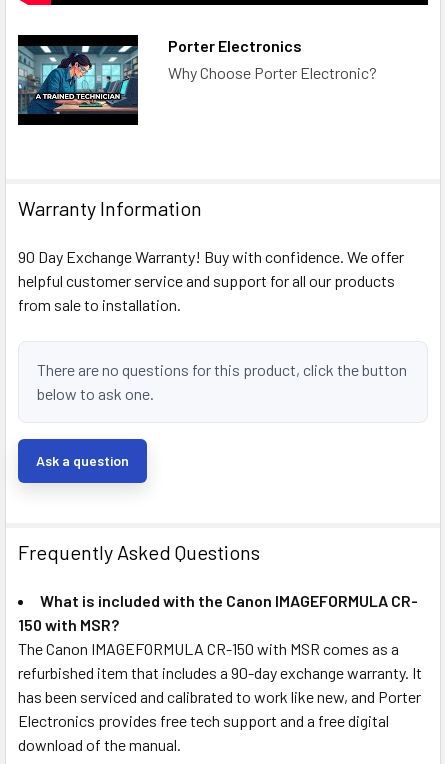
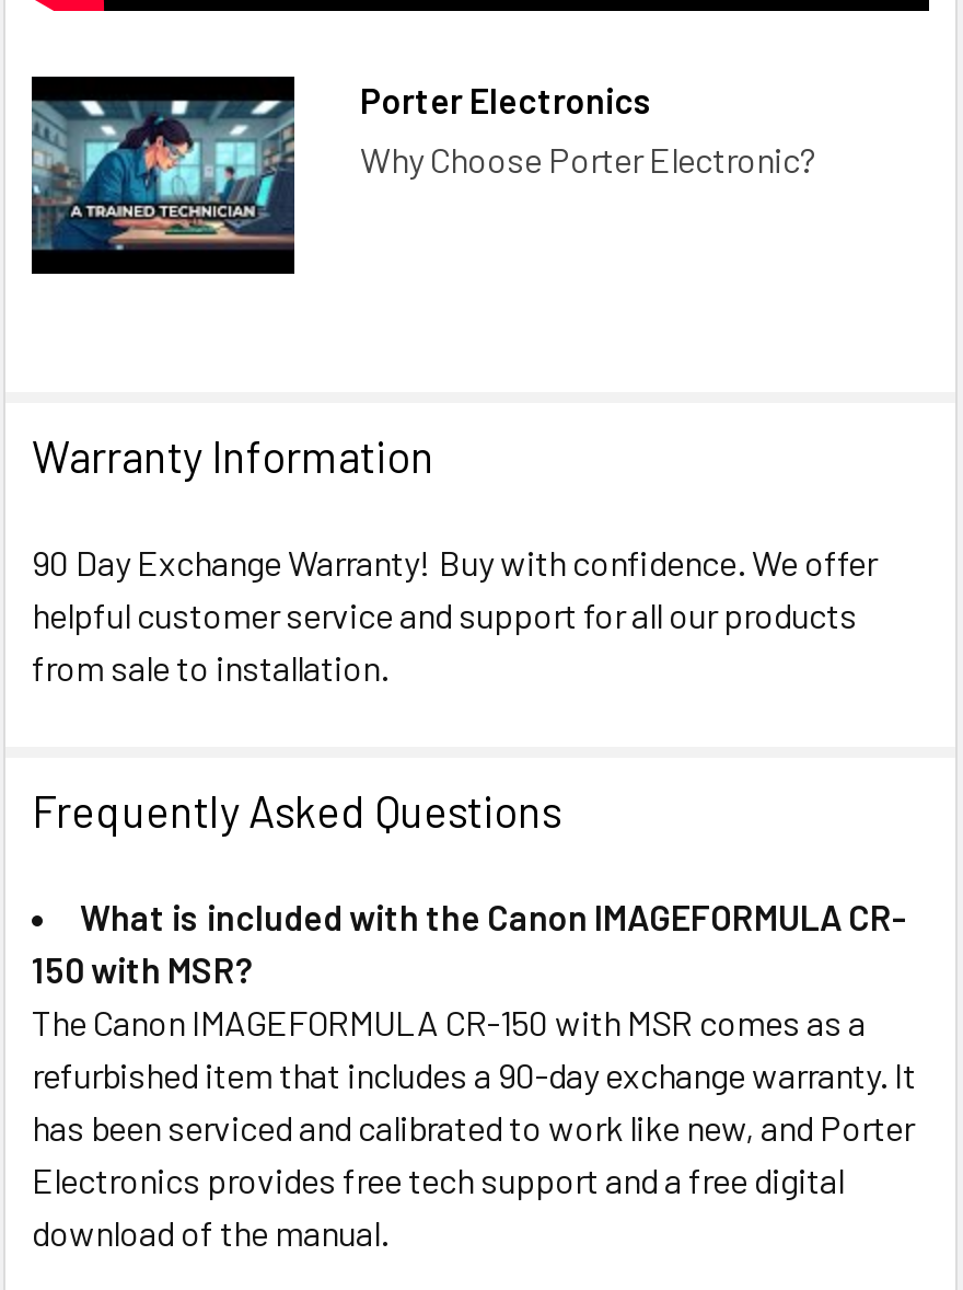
[37,360,407,403] There are no questions for this product, click the button | below to ask one. -> none
[36,452,129,469] Ask a question -> none

